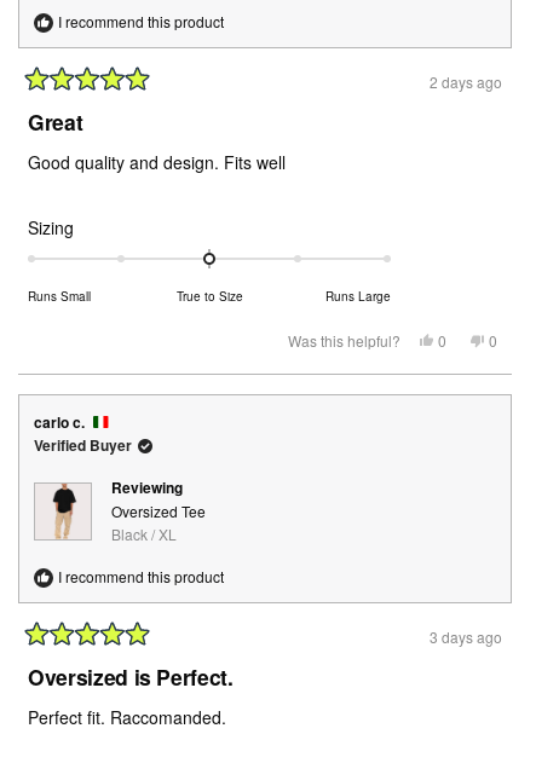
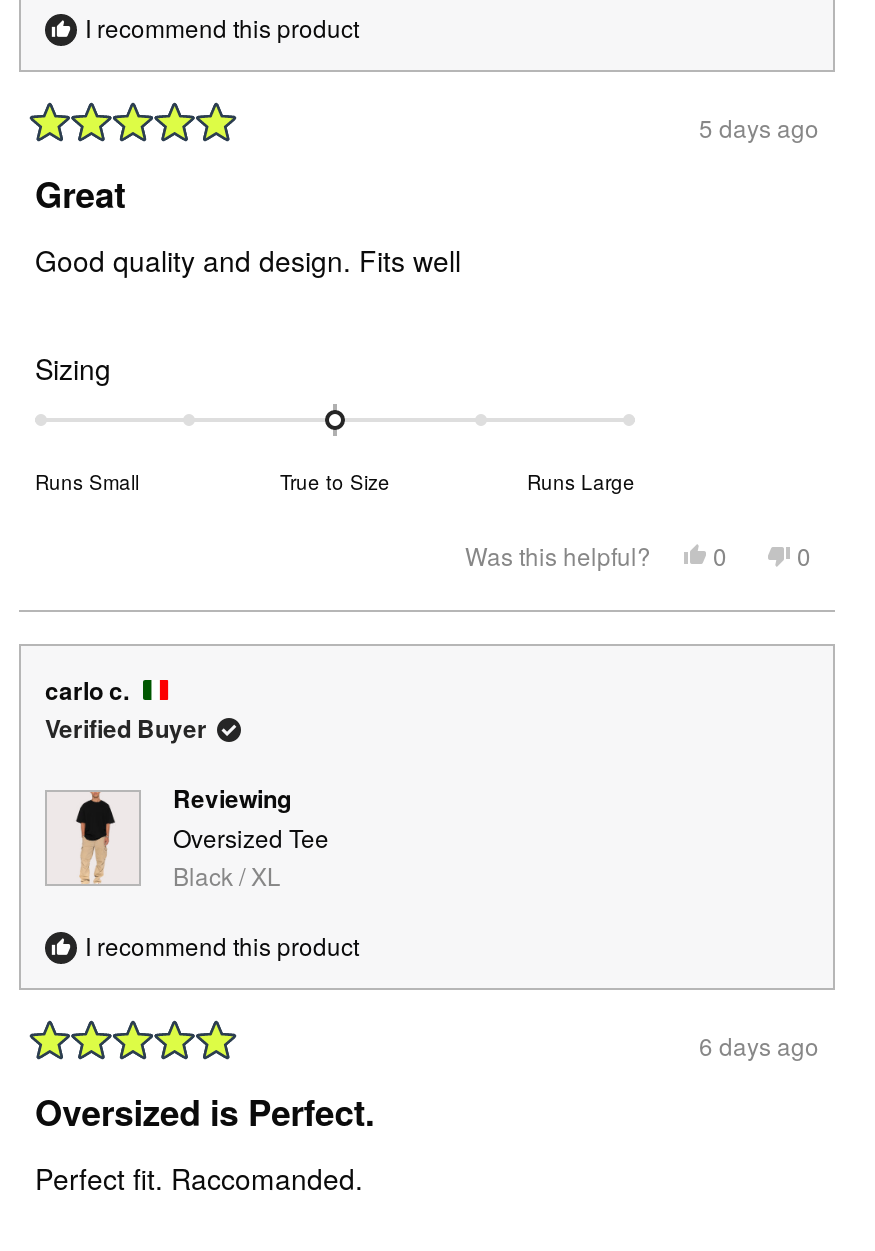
[430,71,502,92] 2 days ago -> [699,110,819,144] 5 days ago
[430,626,502,647] 3 days ago -> [699,1028,819,1062] 6 days ago

